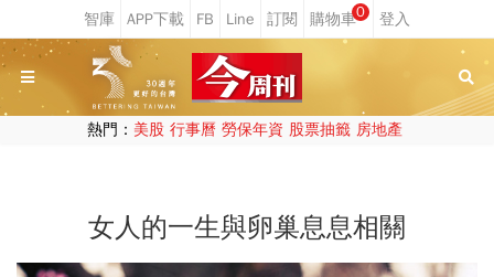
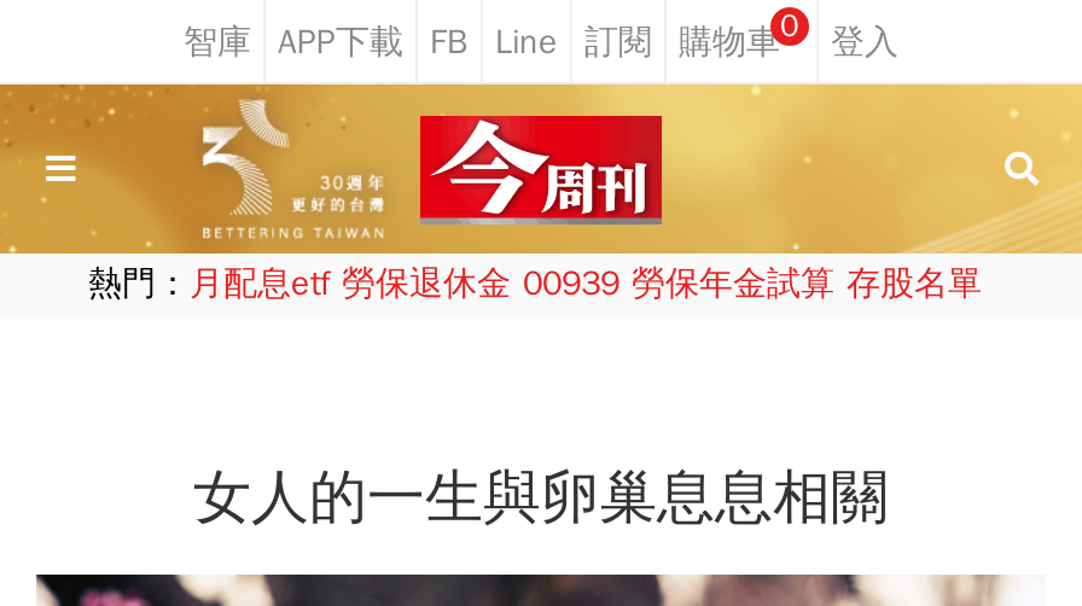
[87,120,402,139] 熱門：美股 行事曆 勞保年資 股票抽籤 房地產 -> [88,263,982,304] 熱門：月配息etf 勞保退休金 00939 勞保年金試算 存股名單

